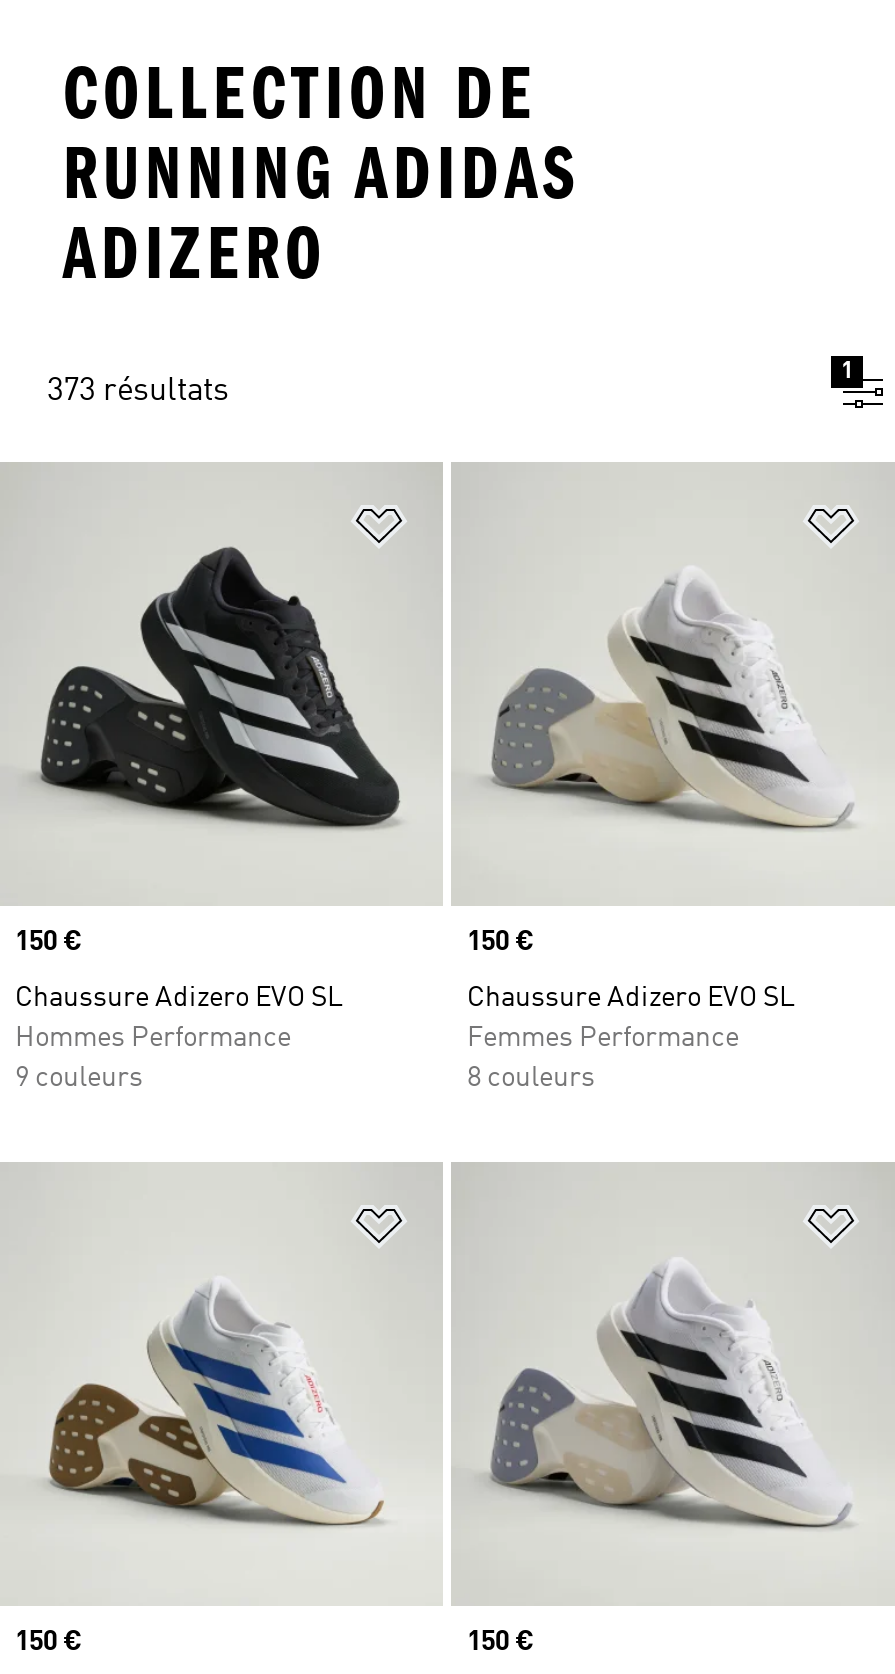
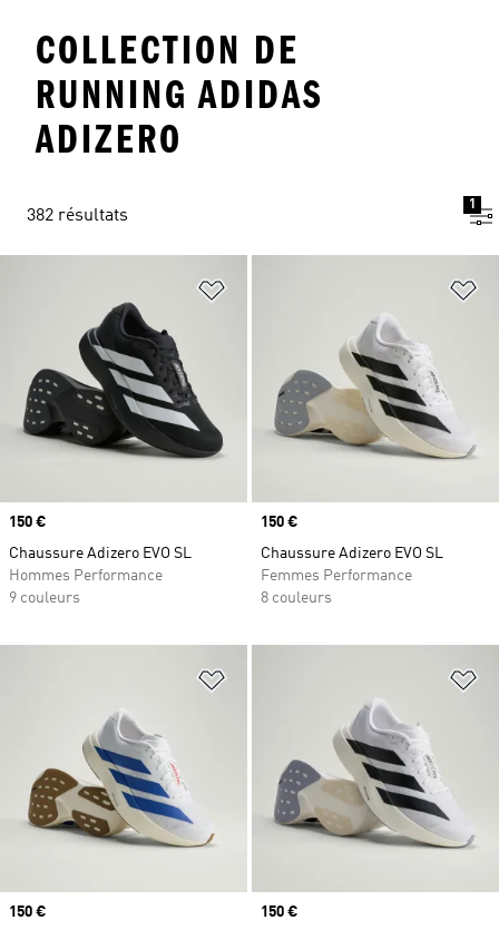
[47,376,229,408] 373 résultats -> [27,207,128,225] 382 résultats

